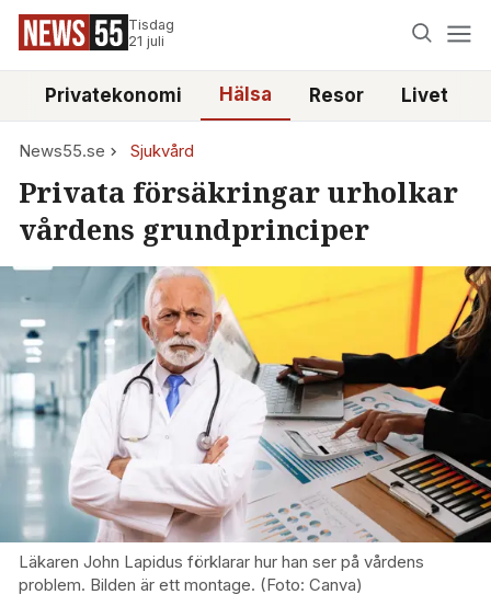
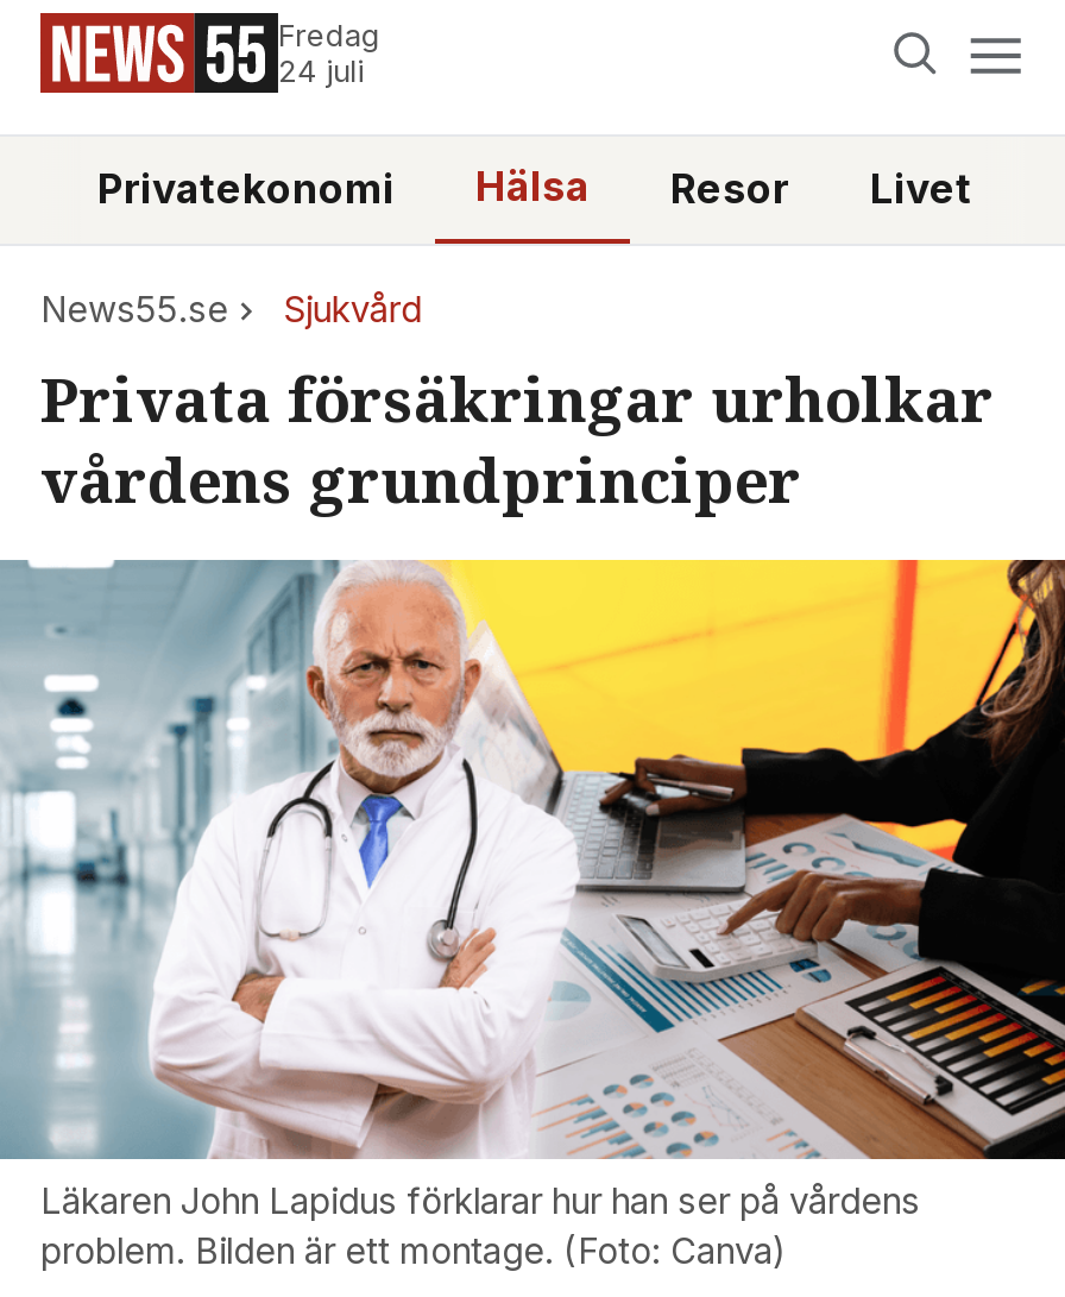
[128,16,174,49] Tisdag | 21 juli -> [278,18,380,89] Fredag | 24 juli

